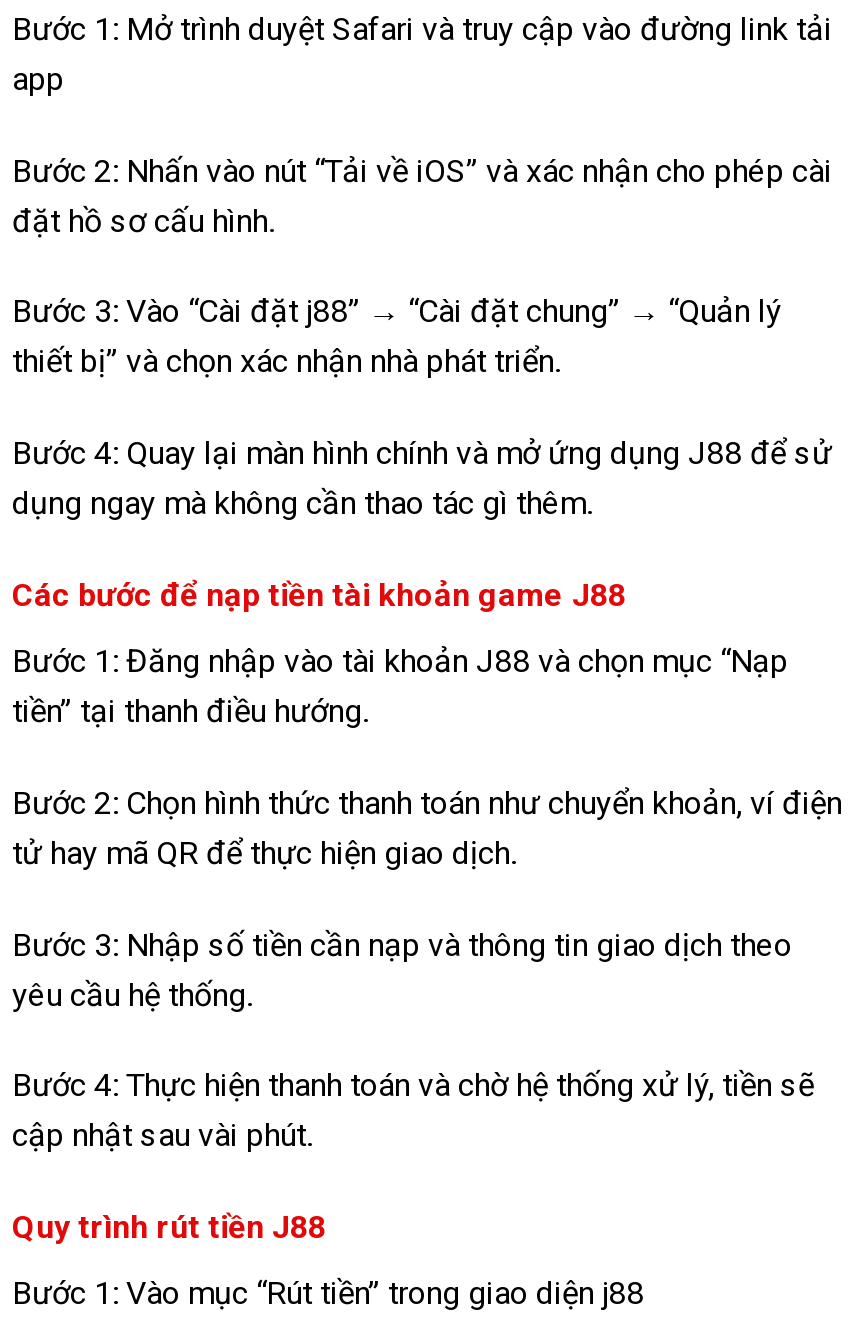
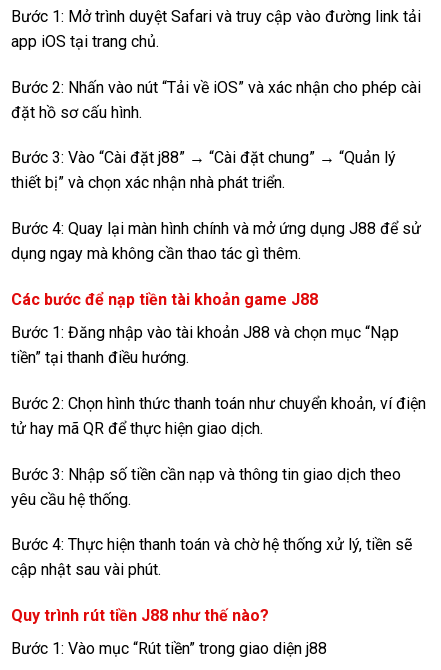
[12,60,64,98] app -> [11,32,159,51] app iOS tại trang chủ.
[12,1209,326,1247] Quy trình rút tiền J88 -> [11,606,269,625] Quy trình rút tiền J88 như thế nào?

